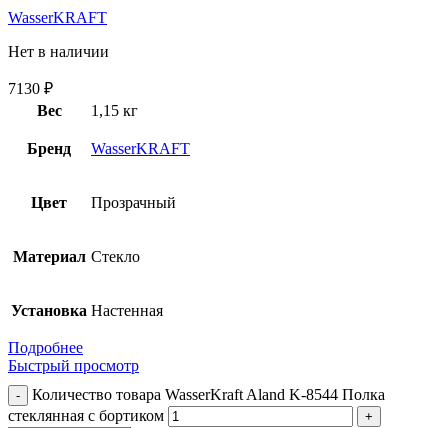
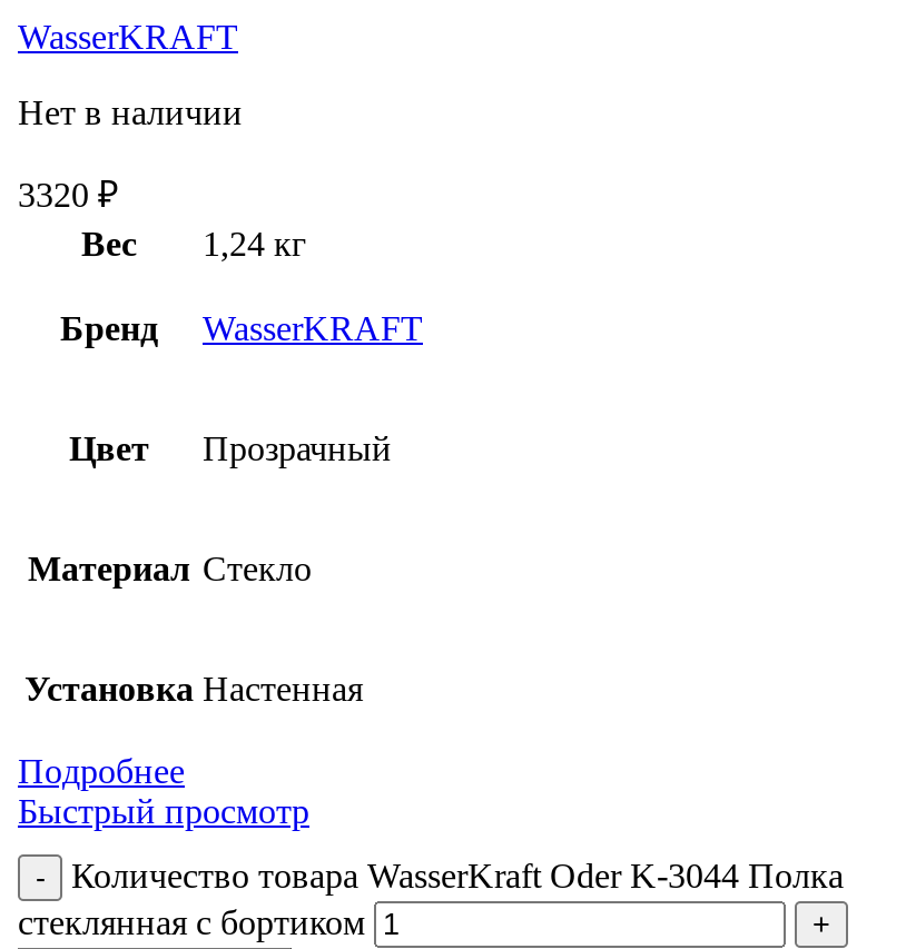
[8,80,53,97] 7130 ₽ -> [18,175,118,213] 3320 ₽
[36,102,138,119] Вес 1,15 кг -> [81,224,307,262] Вес 1,24 кг
[32,386,385,403] Количество товара WasserKraft Aland K-8544 Полка -> [71,856,844,894] Количество товара WasserKraft Oder K-3044 Полка

